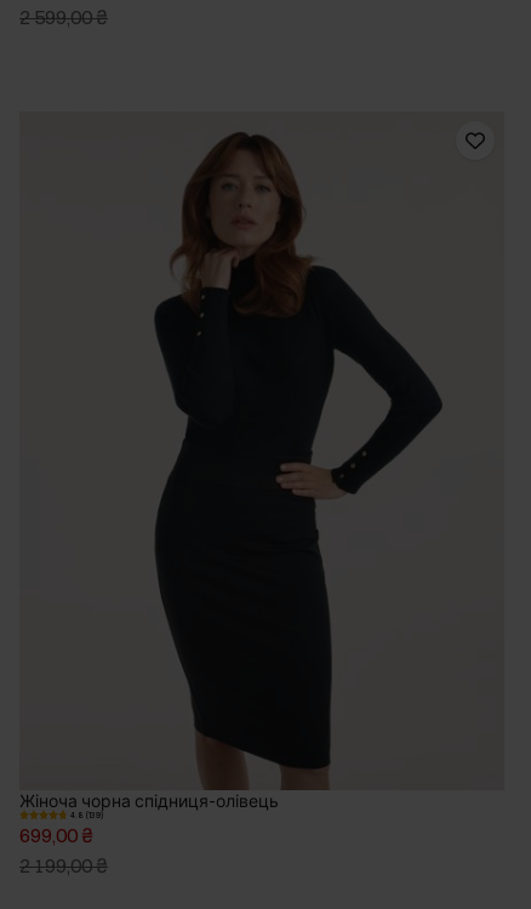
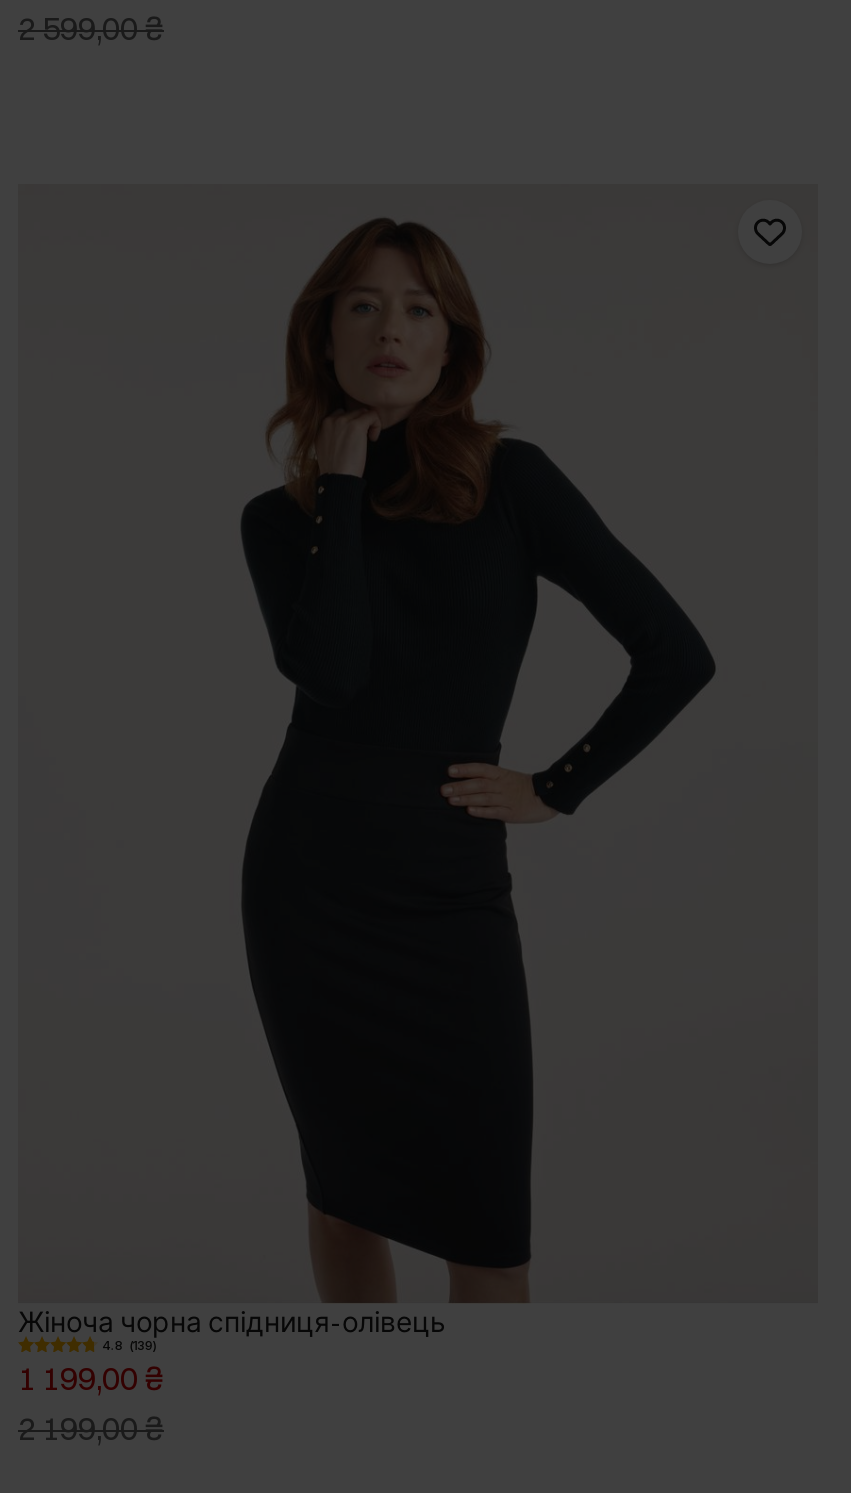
[19,824,93,848] 699,00 ₴ -> [18,1359,164,1399] 1 199,00 ₴

